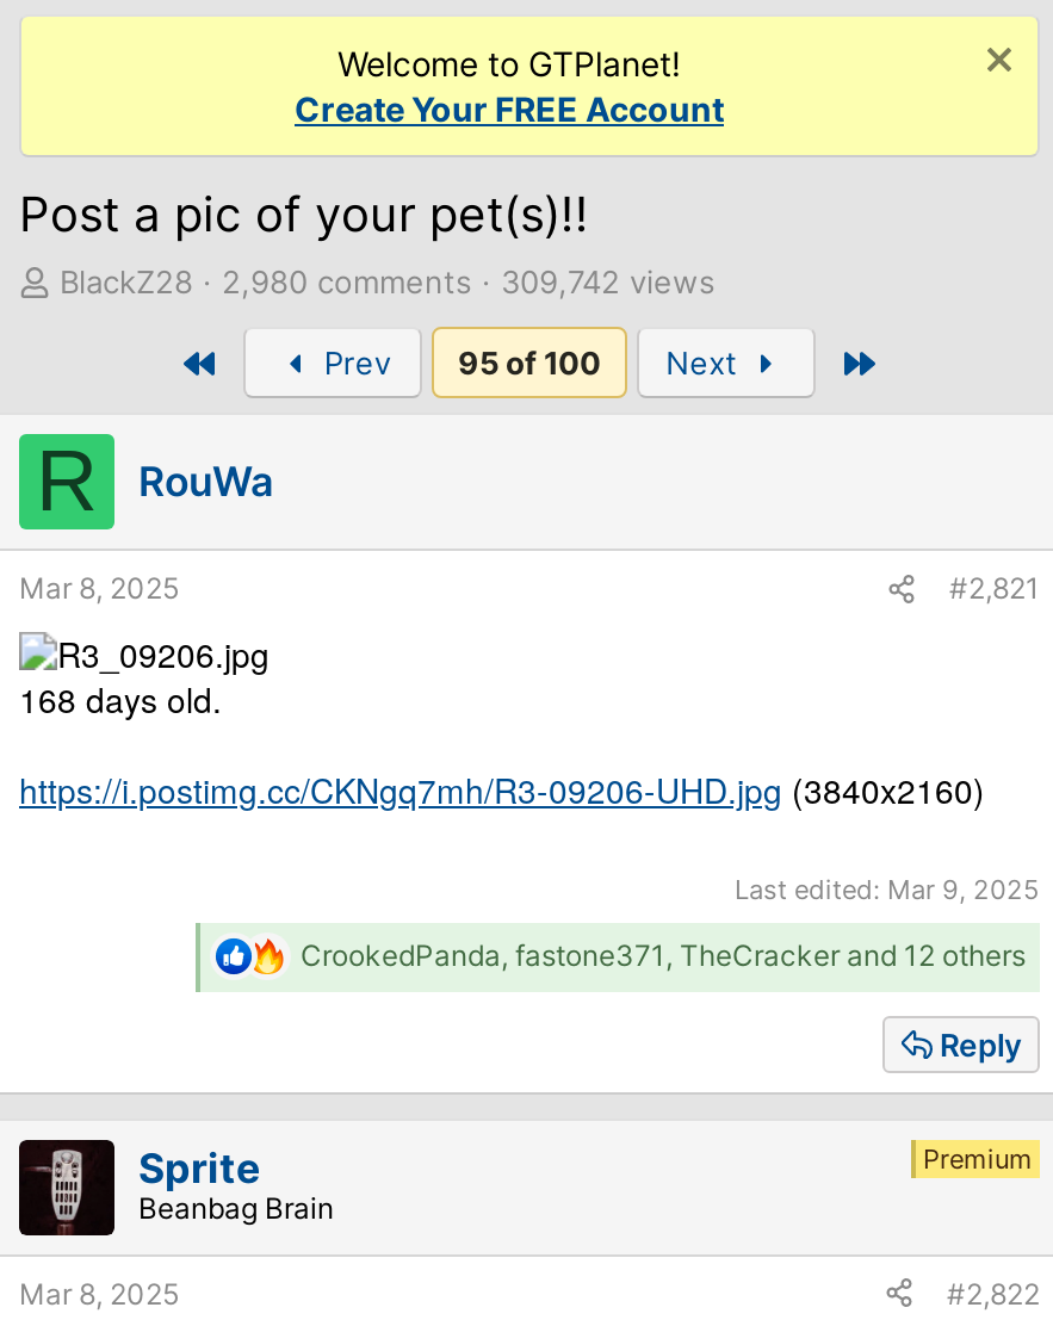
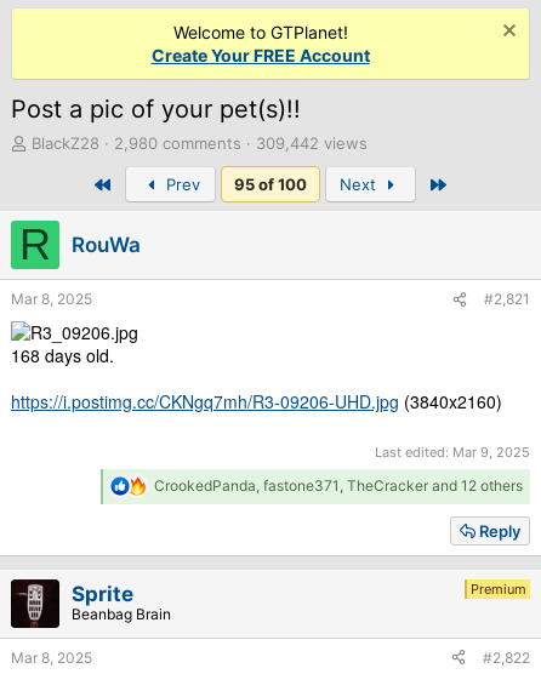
[222,262,716,300] 2,980 comments 309,742 views -> [114,133,368,153] 2,980 comments 309,442 views

